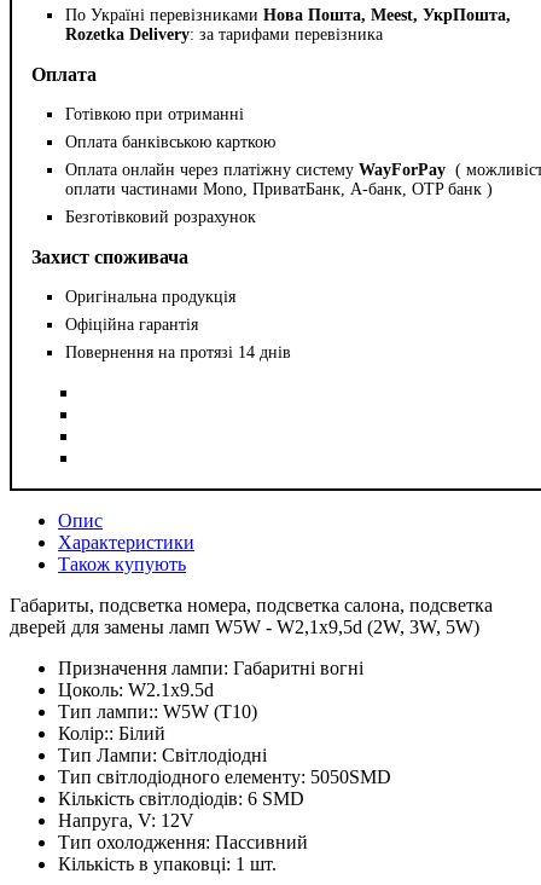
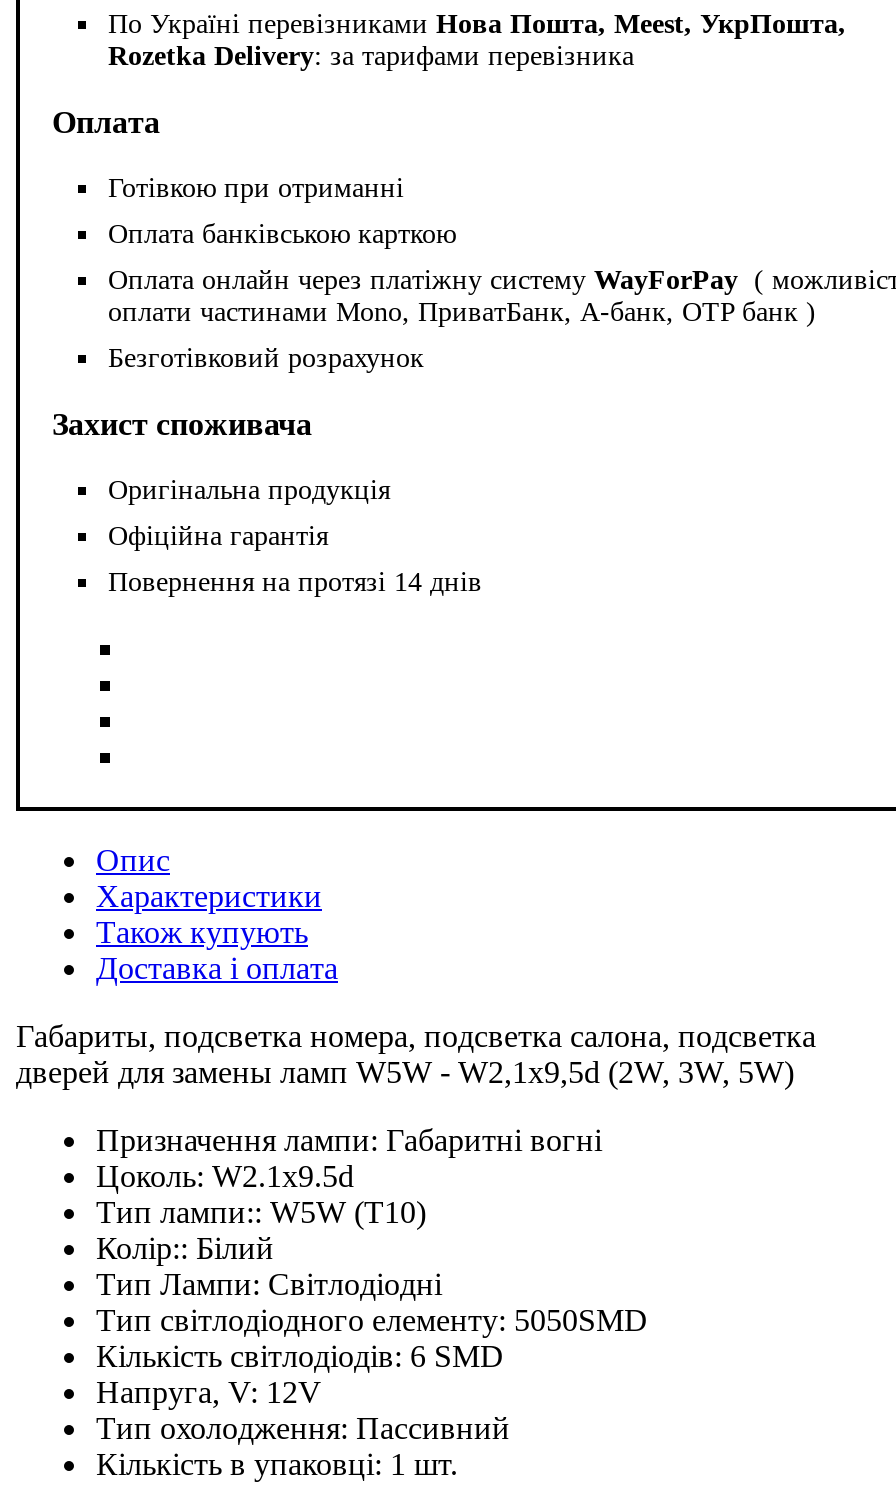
none -> [96,951,338,985] Доставка і оплата

